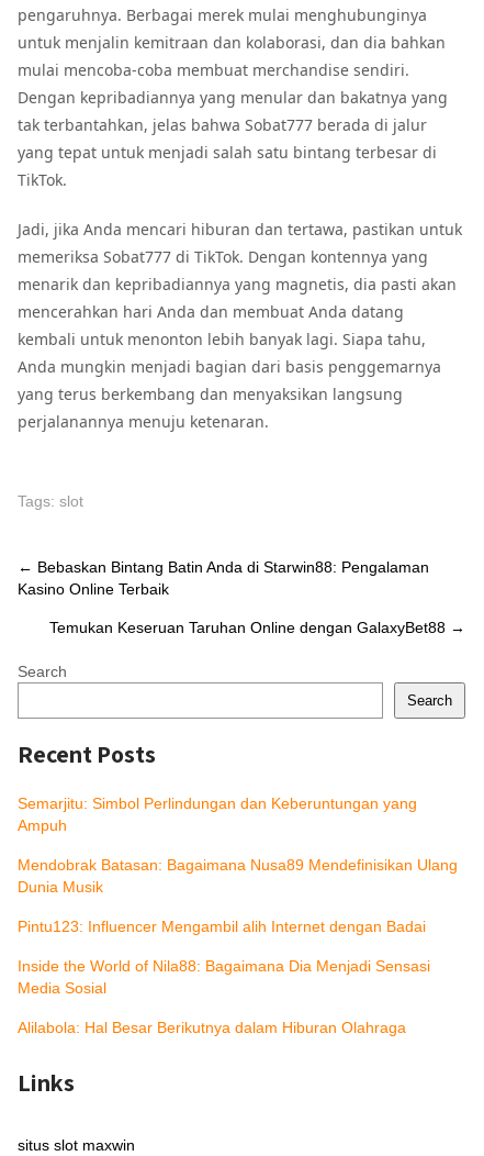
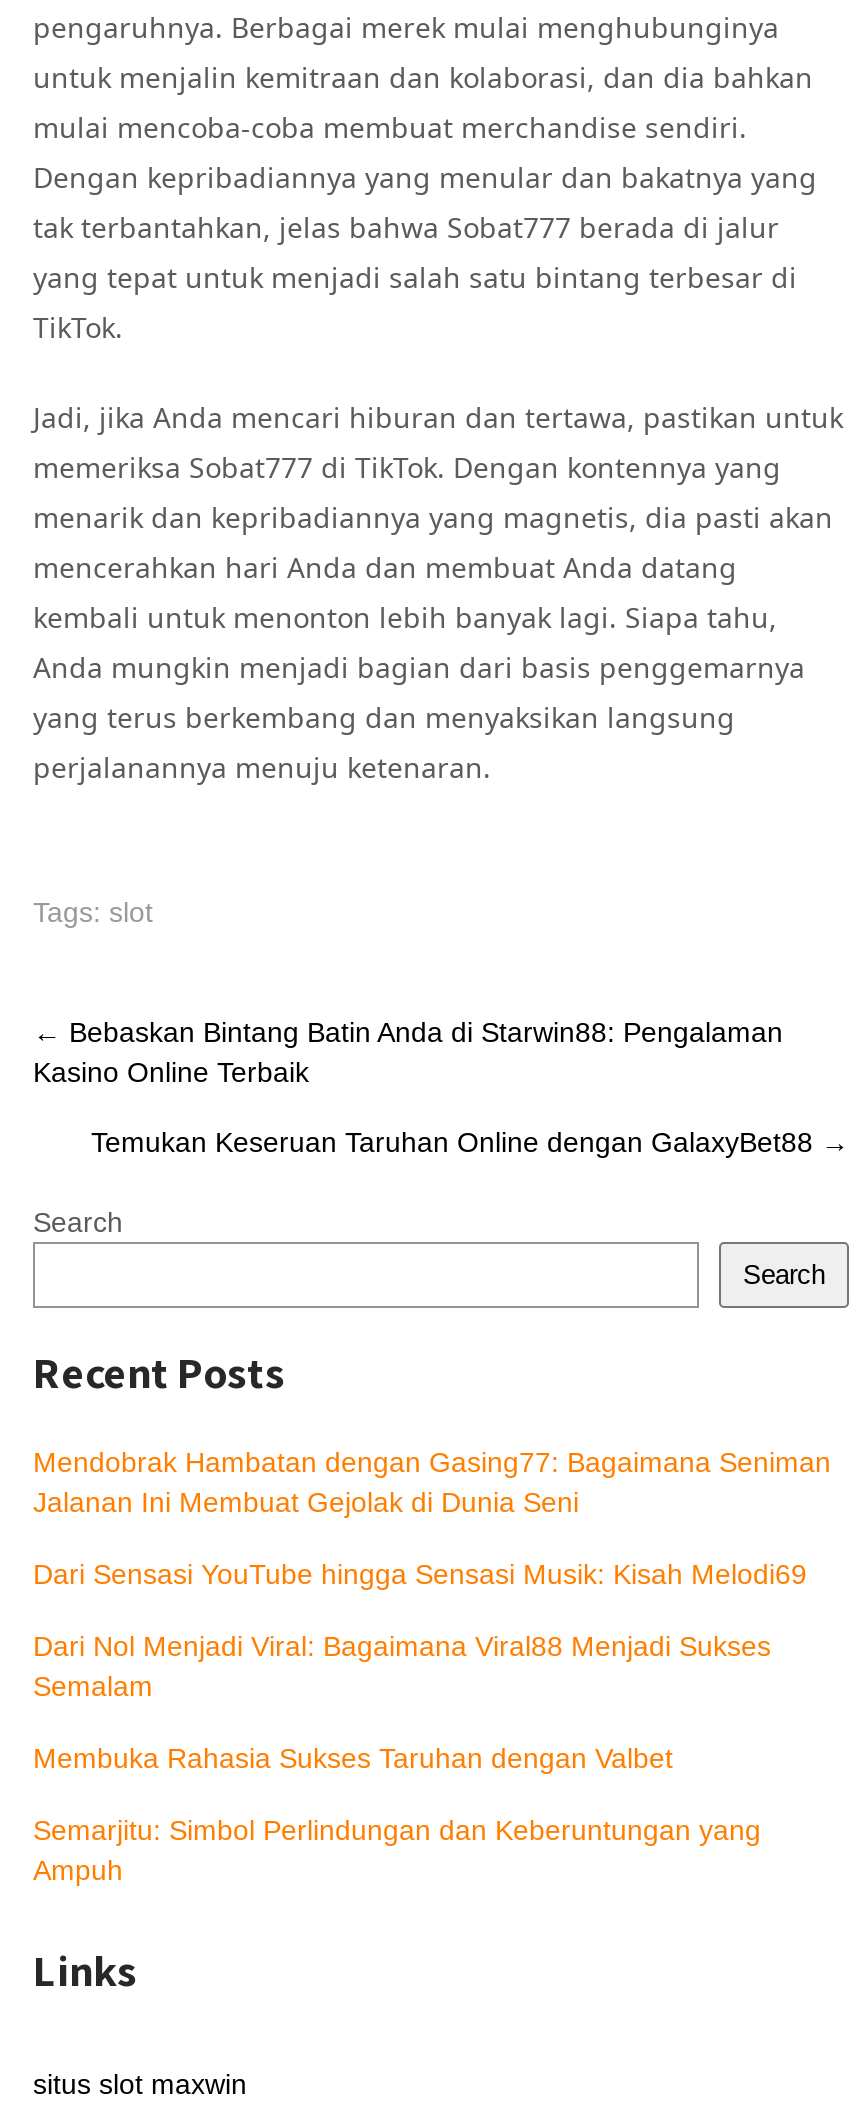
none -> [33,1446,831,1774] Mendobrak Hambatan dengan Gasing77: Bagaimana Seniman | Jalanan Ini Membuat Gejolak di Dunia Seni | Dari Sensasi YouTube hingga Sensasi Musik: Kisah Melodi69 | Dari Nol Menjadi Viral: Bagaimana Viral88 Menjadi Sukses | Semalam | Membuka Rahasia Sukses Taruhan dengan Valbet
moved [18,794,417,834] -> [33,1814,761,1886]: Semarjitu: Simbol Perlindungan dan Keberuntungan yang | Ampuh
[18,856,458,1036] Mendobrak Batasan: Bagaimana Nusa89 Mendefinisikan Ulang | Dunia Musik | Pintu123: Influencer Mengambil alih Internet dengan Badai | Inside the World of Nila88: Bagaimana Dia Menjadi Sensasi | Media Sosial | Alilabola: Hal Besar Berikutnya dalam Hiburan Olahraga -> none

